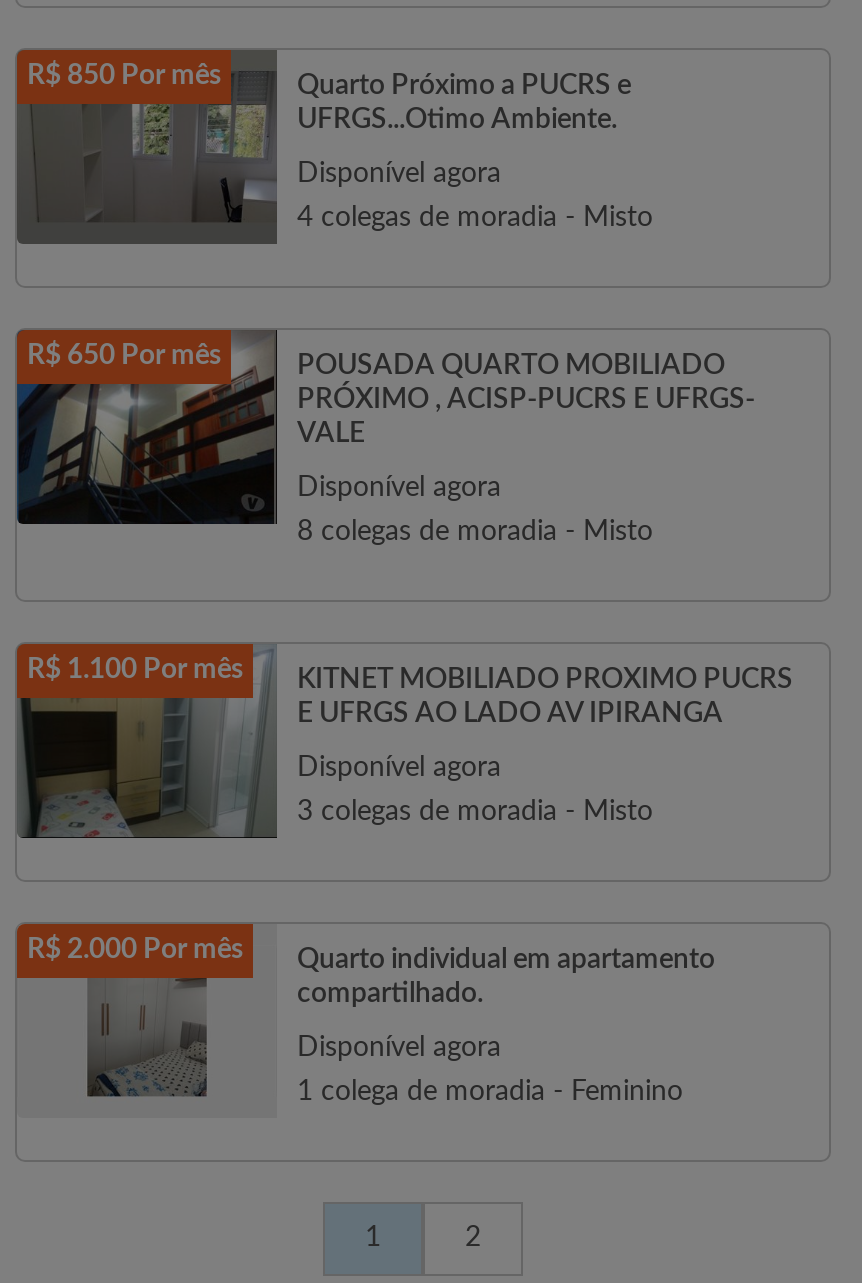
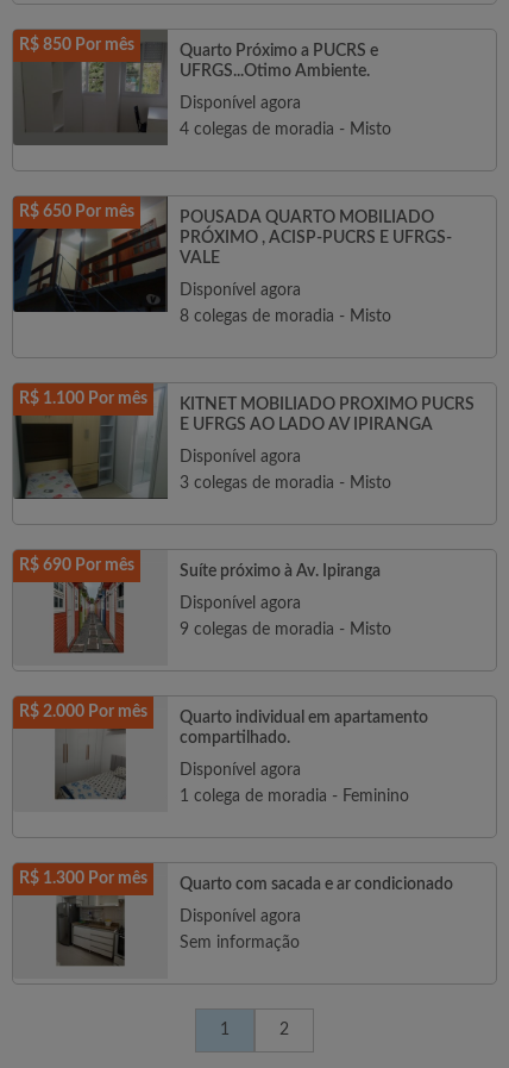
none -> [19,557,391,652] [image] | R$ 690 Por mês | Suíte próximo à Av. Ipiranga | Disponível agora | 9 colegas de moradia - Misto
none -> [19,870,453,968] [image] | R$ 1.300 Por mês | Quarto com sacada e ar condicionado | Disponível agora | Sem informação

